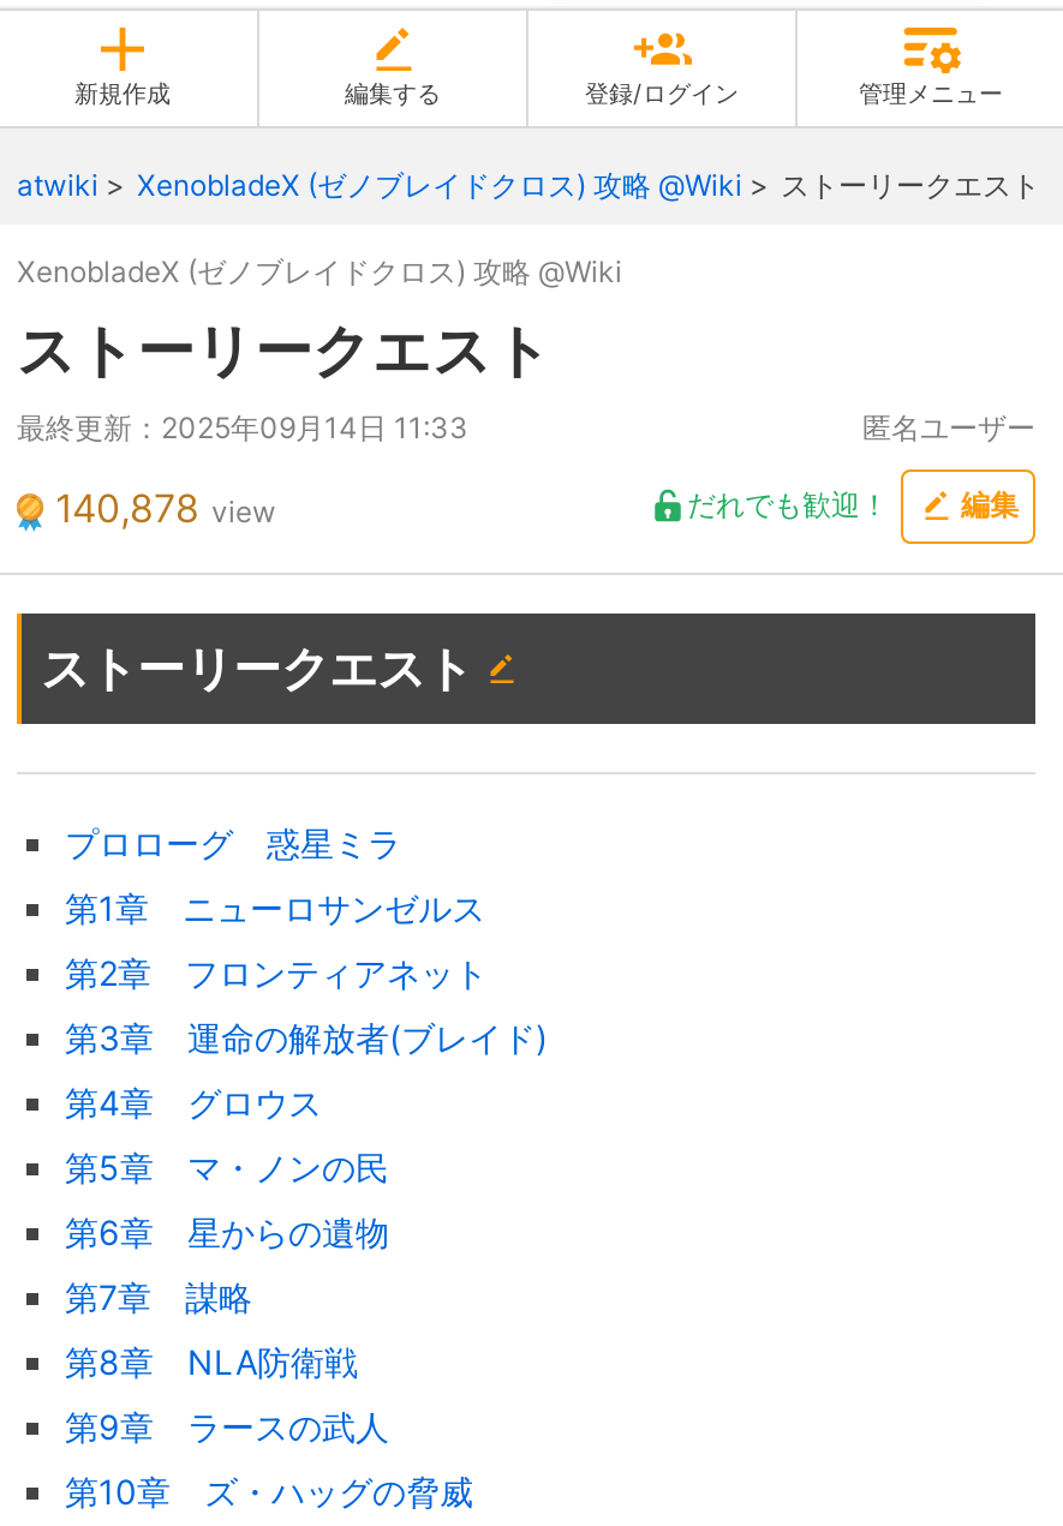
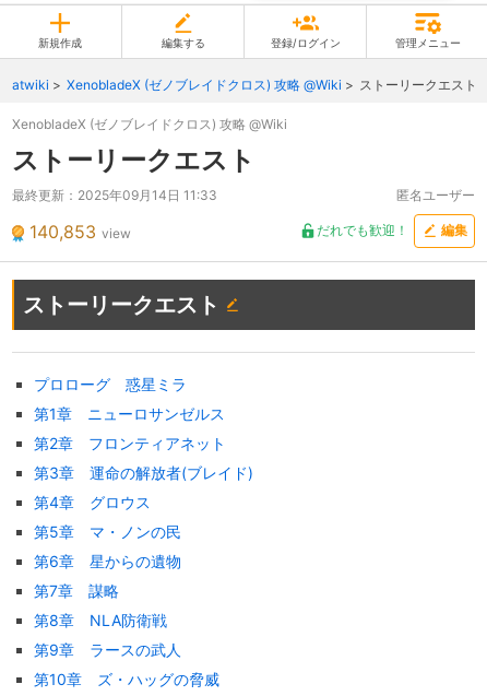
[55,483,276,531] 140,878 view -> [29,220,131,242] 140,853 view

